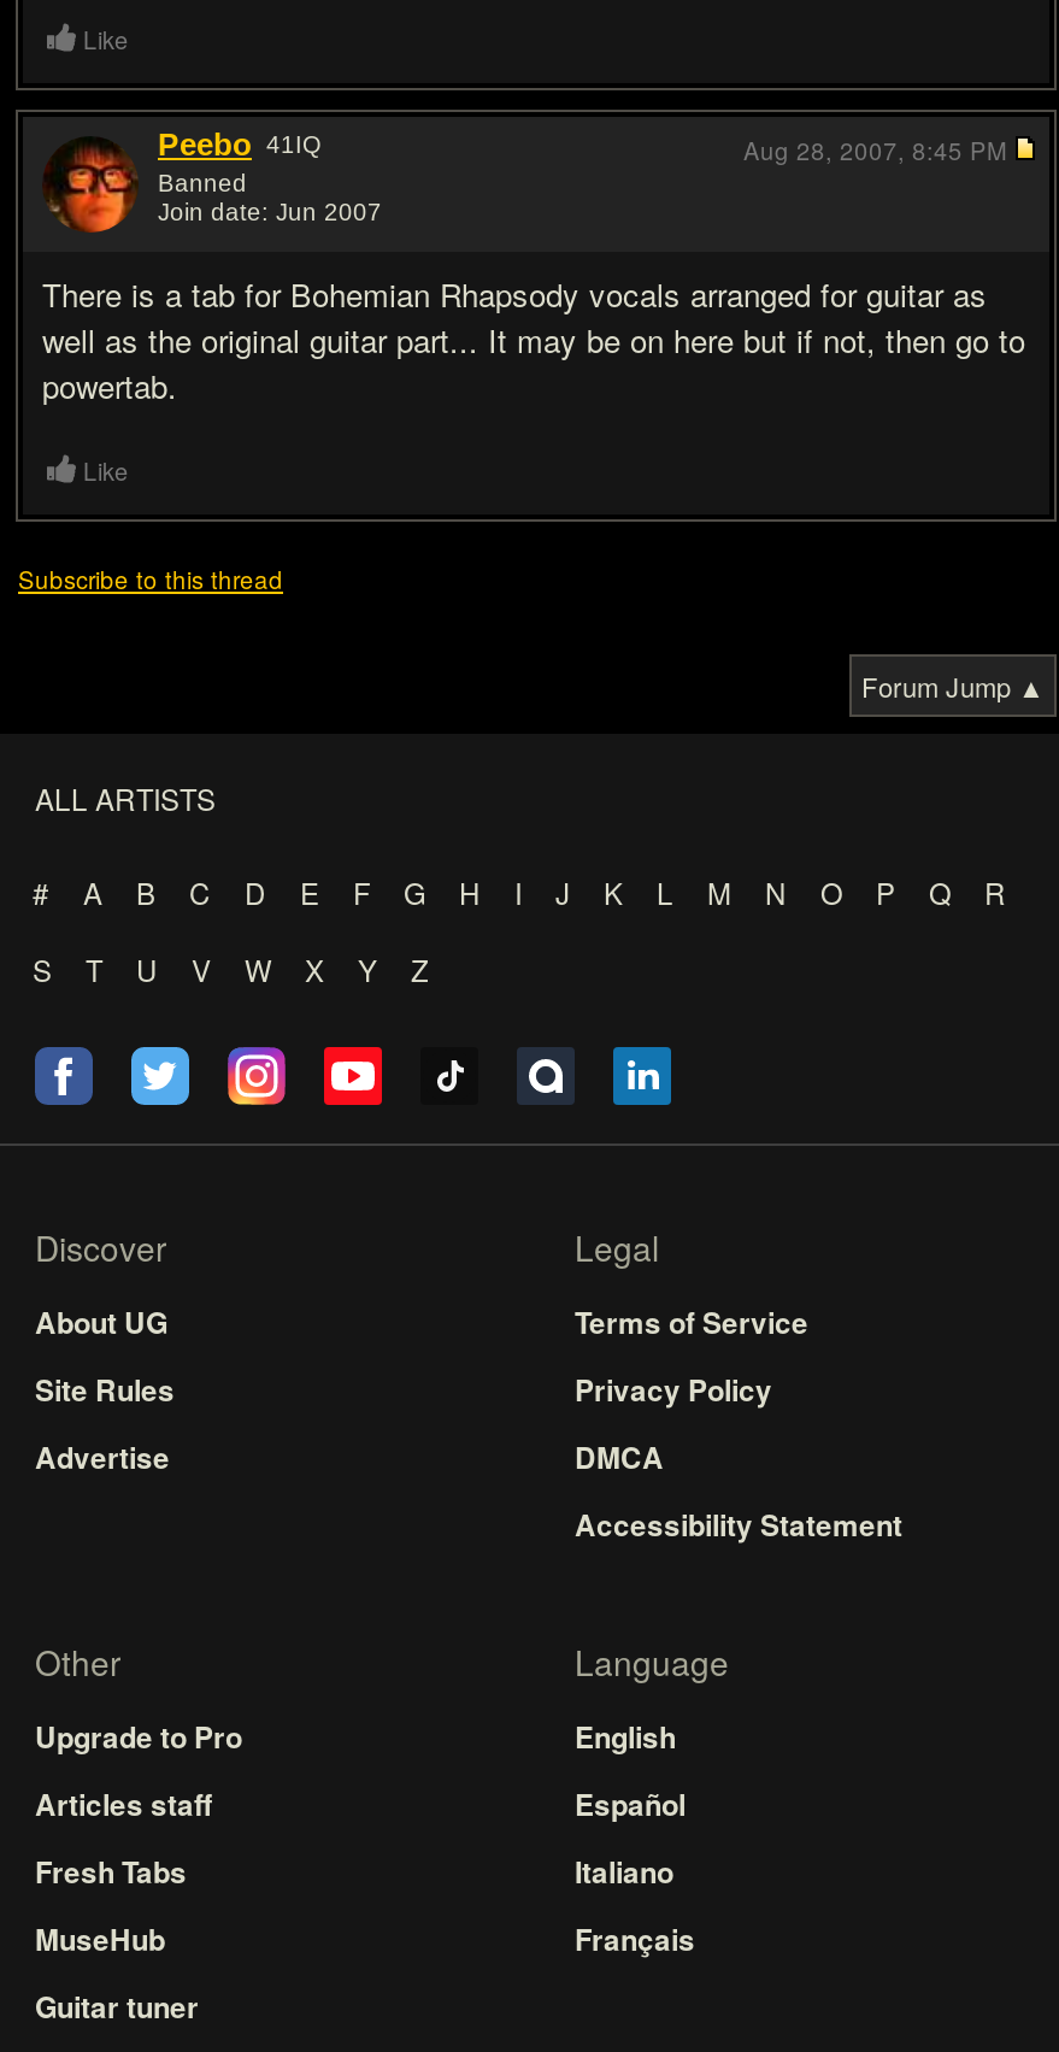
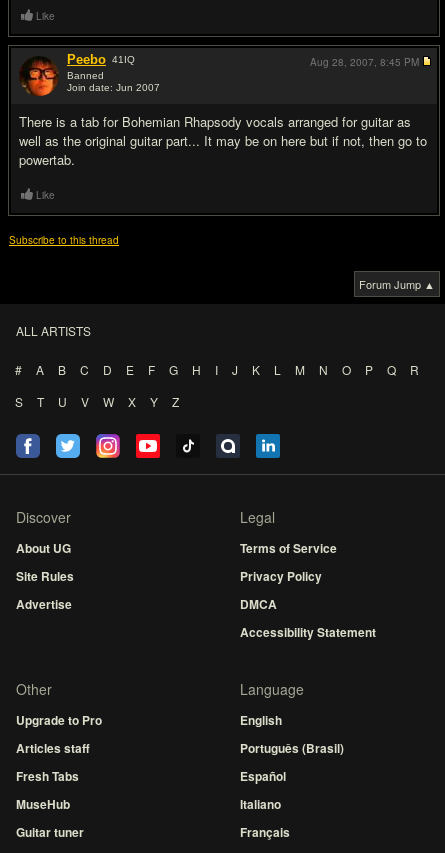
moved [575,1782,695,1960] -> [240,767,290,841]: Español | Italiano | Français
none -> [240,739,344,757] Português (Brasil)

